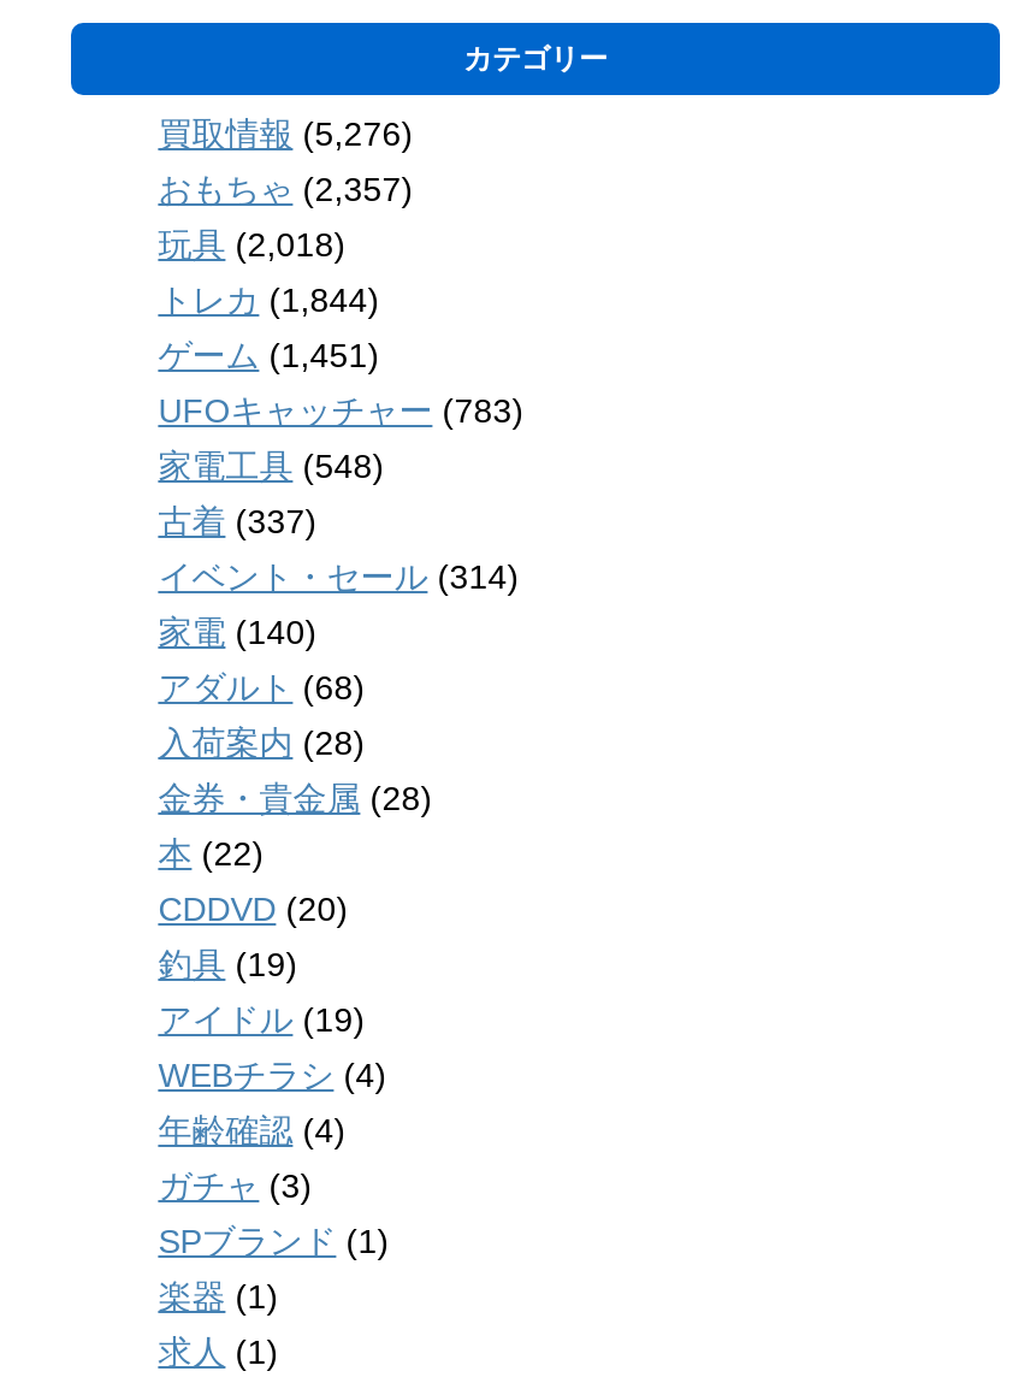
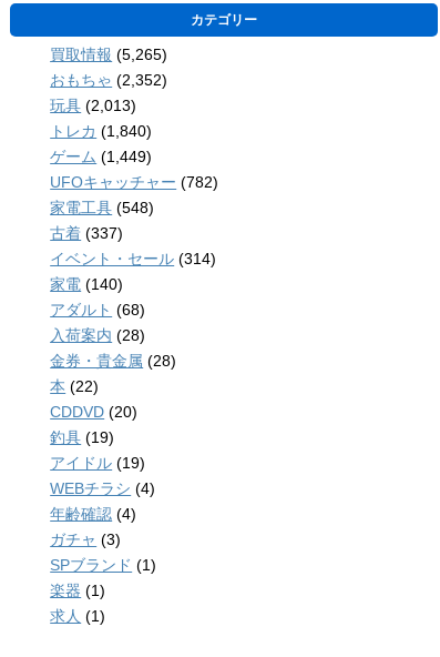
[158,114,413,152] 買取情報(5,276) -> [50,45,168,63] 買取情報(5,265)
[158,169,413,208] おもちゃ(2,357) -> [50,71,168,88] おもちゃ(2,352)
[158,224,346,263] 玩具(2,018) -> [50,96,137,114] 玩具(2,013)
[158,280,380,318] トレカ(1,844) -> [50,122,152,140] トレカ(1,840)
[158,335,380,374] ゲーム(1,451) -> [50,147,152,165] ゲーム(1,449)
[158,390,524,429] UFOキャッチャー(783) -> [50,173,219,191] UFOキャッチャー(782)

